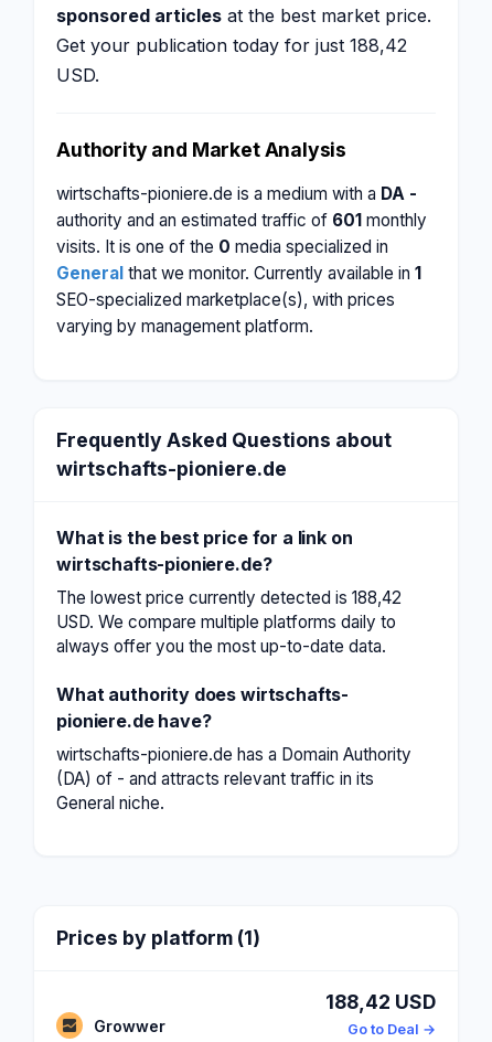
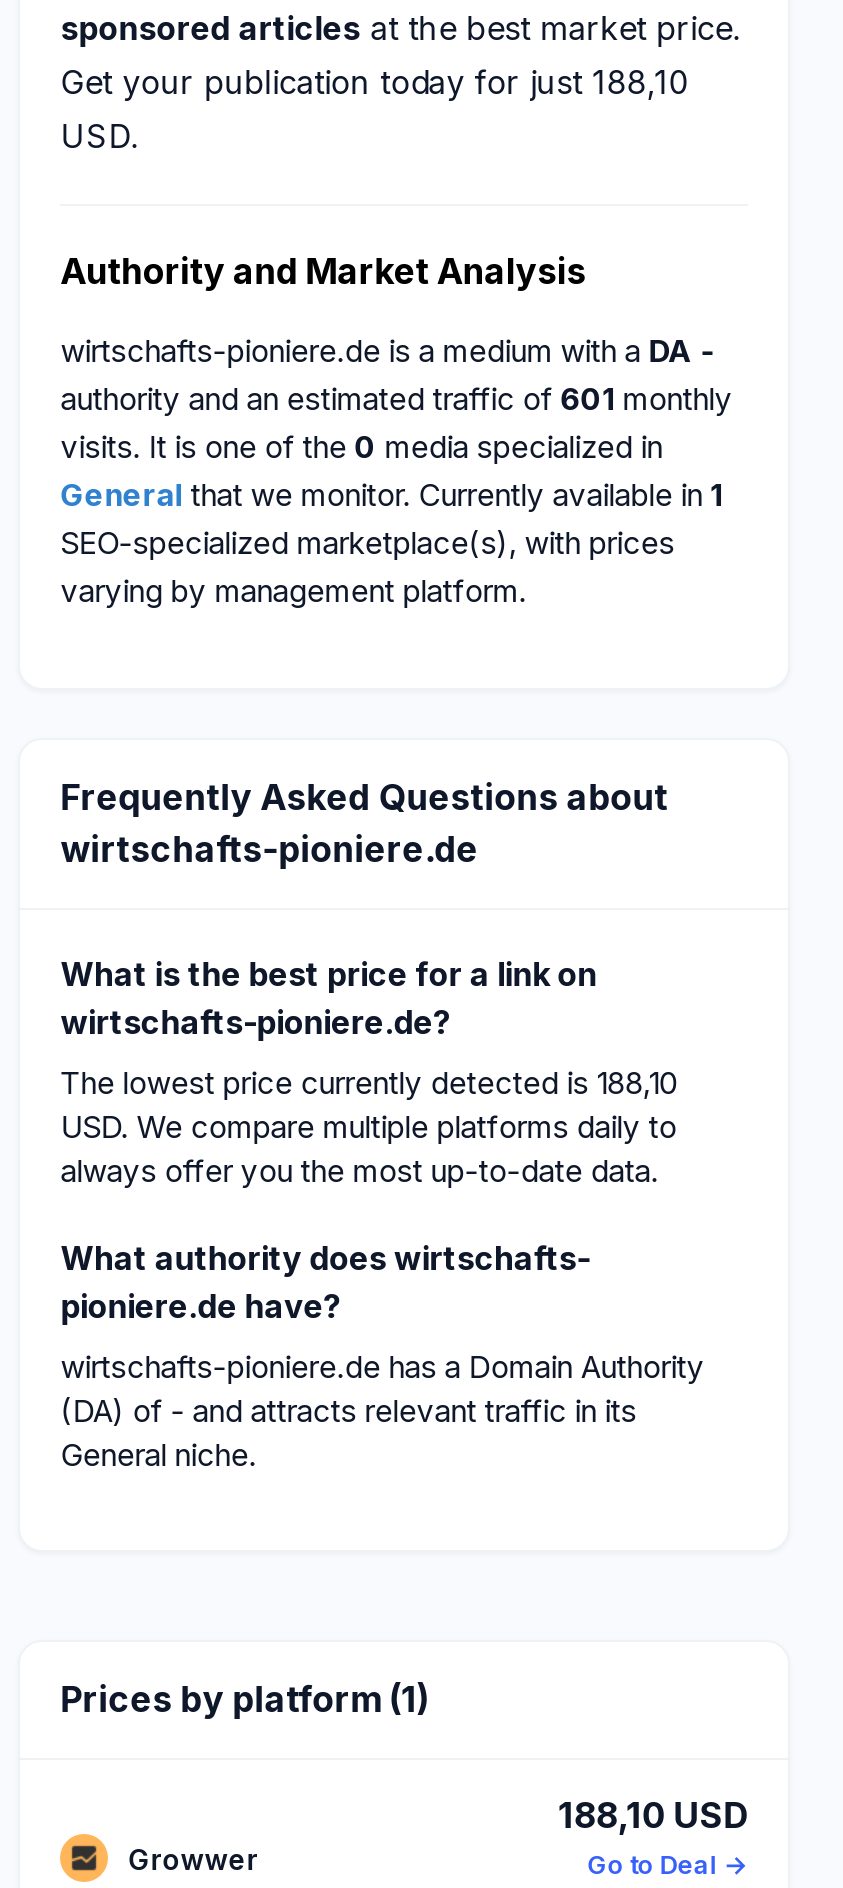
[56,34,407,56] Get your publication today for just 188,42 -> [60,62,688,102] Get your publication today for just 188,10
[56,587,402,608] The lowest price currently detected is 188,42 -> [60,1064,676,1102] The lowest price currently detected is 188,10
[325,990,436,1013] 188,42 USD -> [558,1794,748,1836] 188,10 USD

